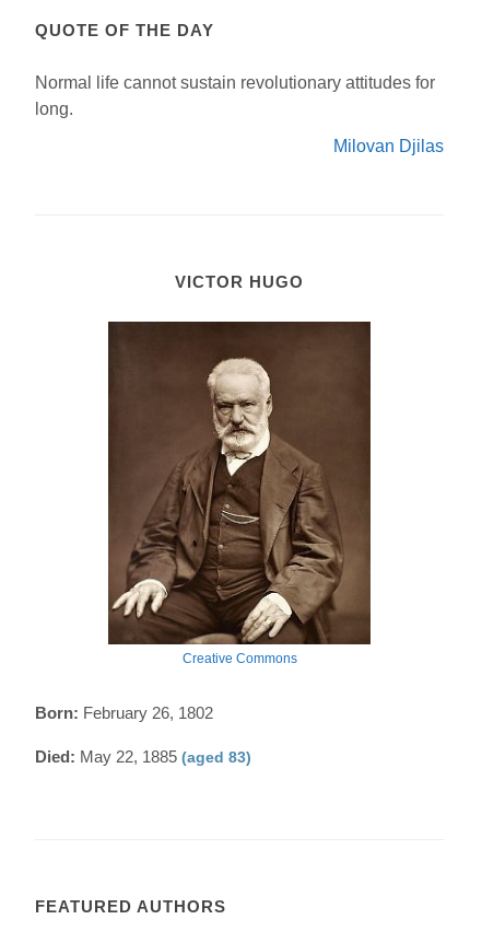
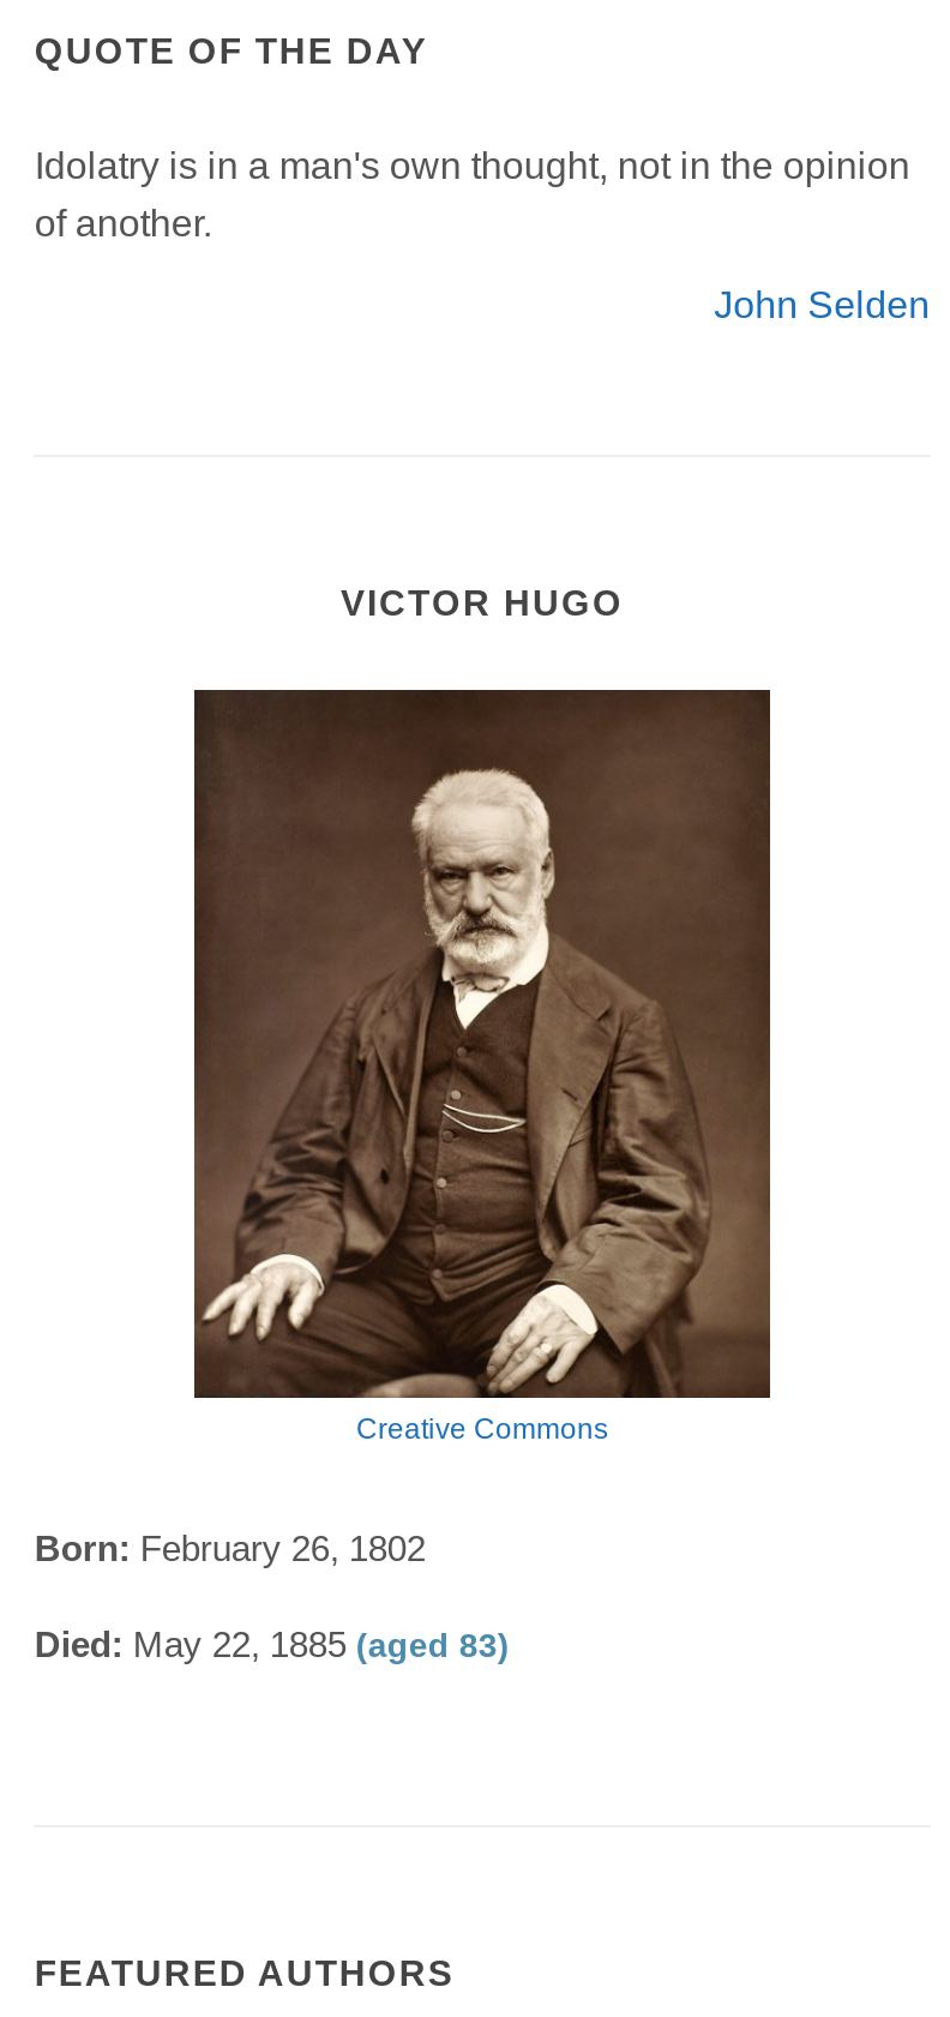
[35,73,435,118] Normal life cannot sustain revolutionary attitudes for | long. -> [35,144,910,243] Idolatry is in a man's own thought, not in the opinion | of another.
[333,136,443,155] Milovan Djilas -> [714,283,930,324] John Selden

